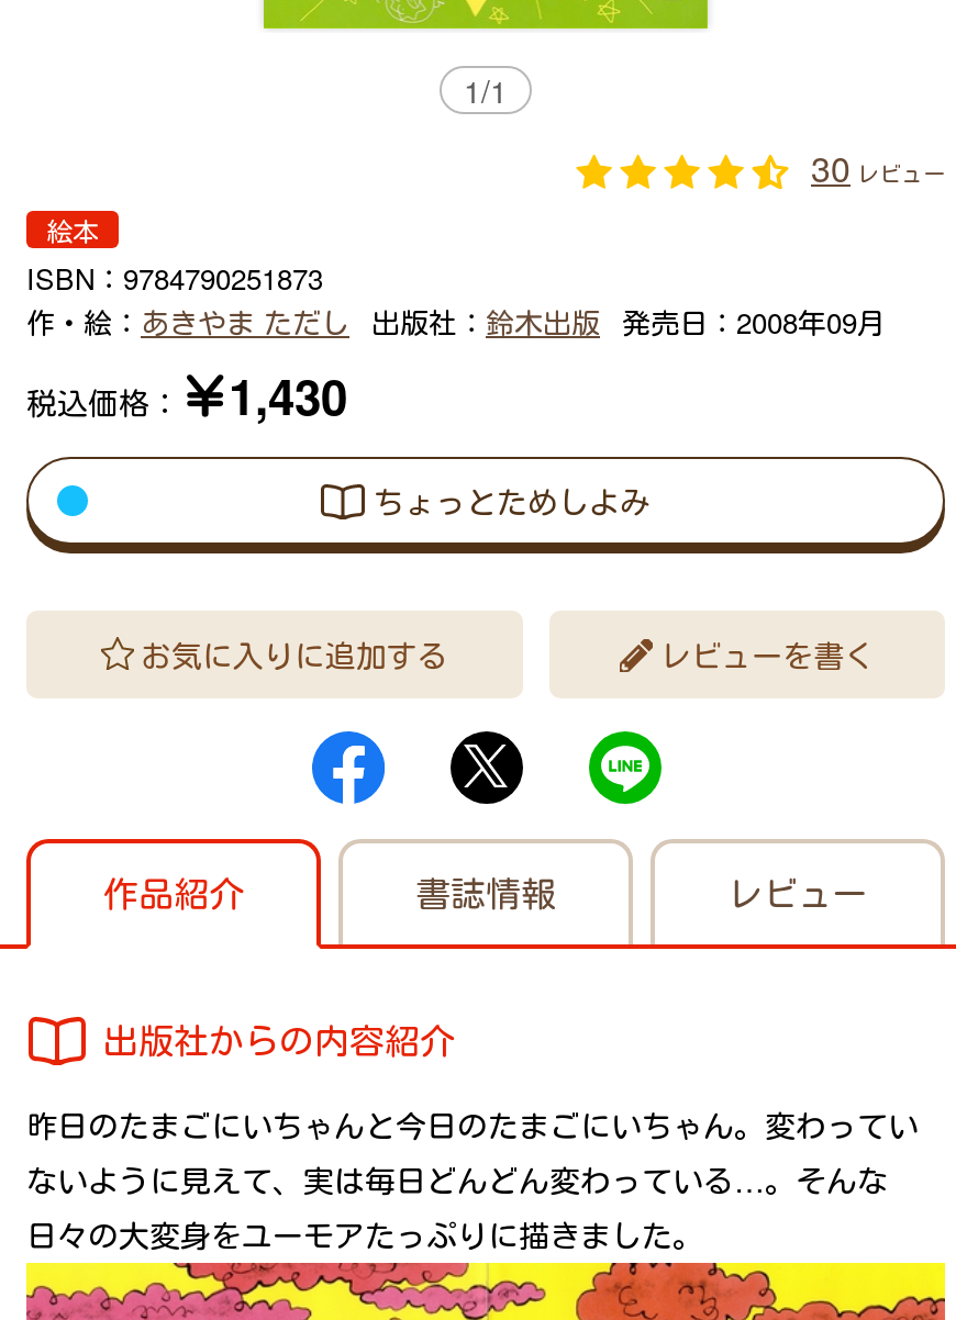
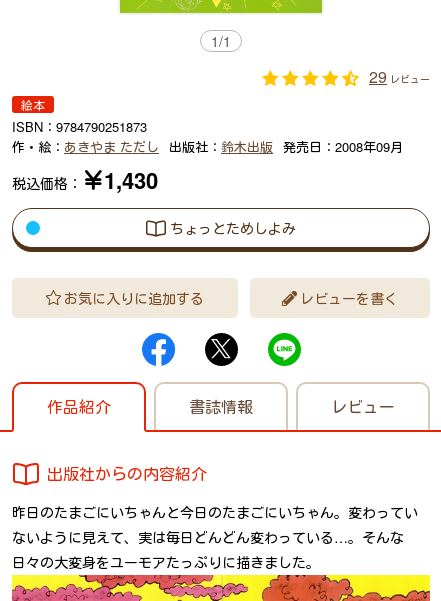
[811,143,945,193] 30 レビュー -> [369,65,430,88] 29 レビュー

